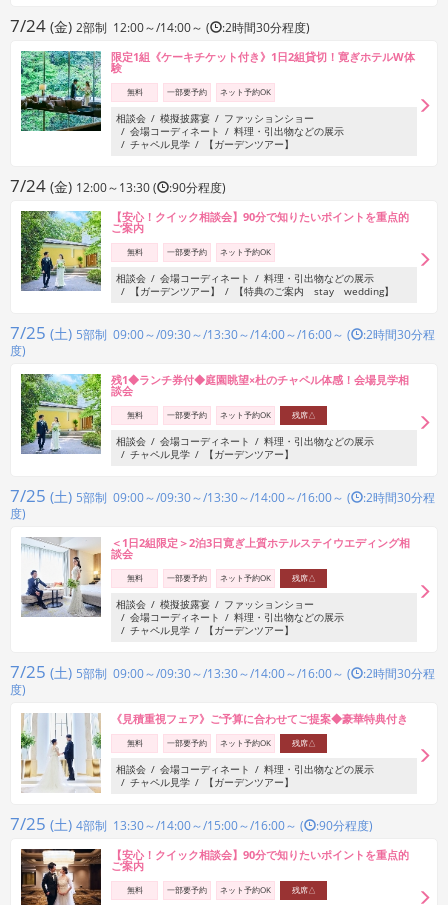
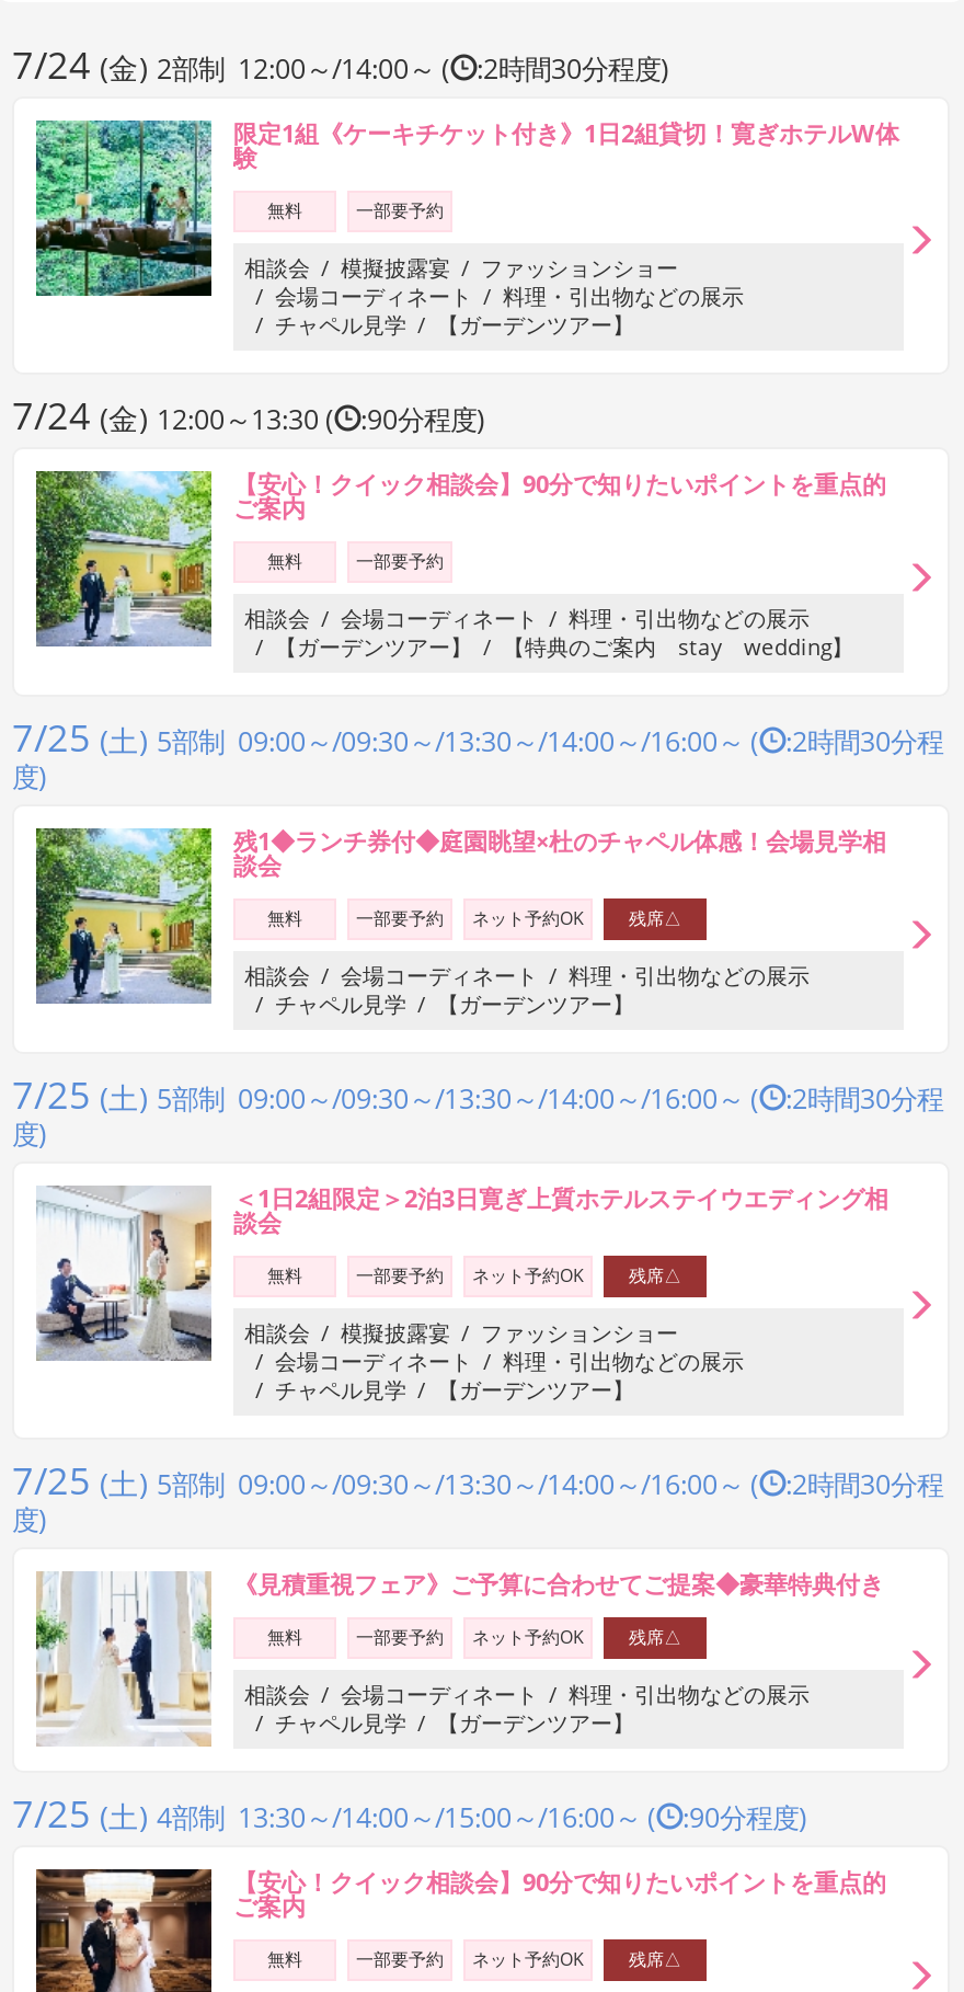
[220,87,271,97] ネット予約OK -> none
[220,247,271,257] ネット予約OK -> none

